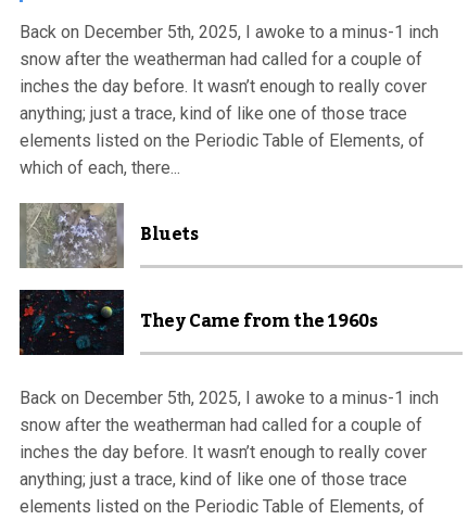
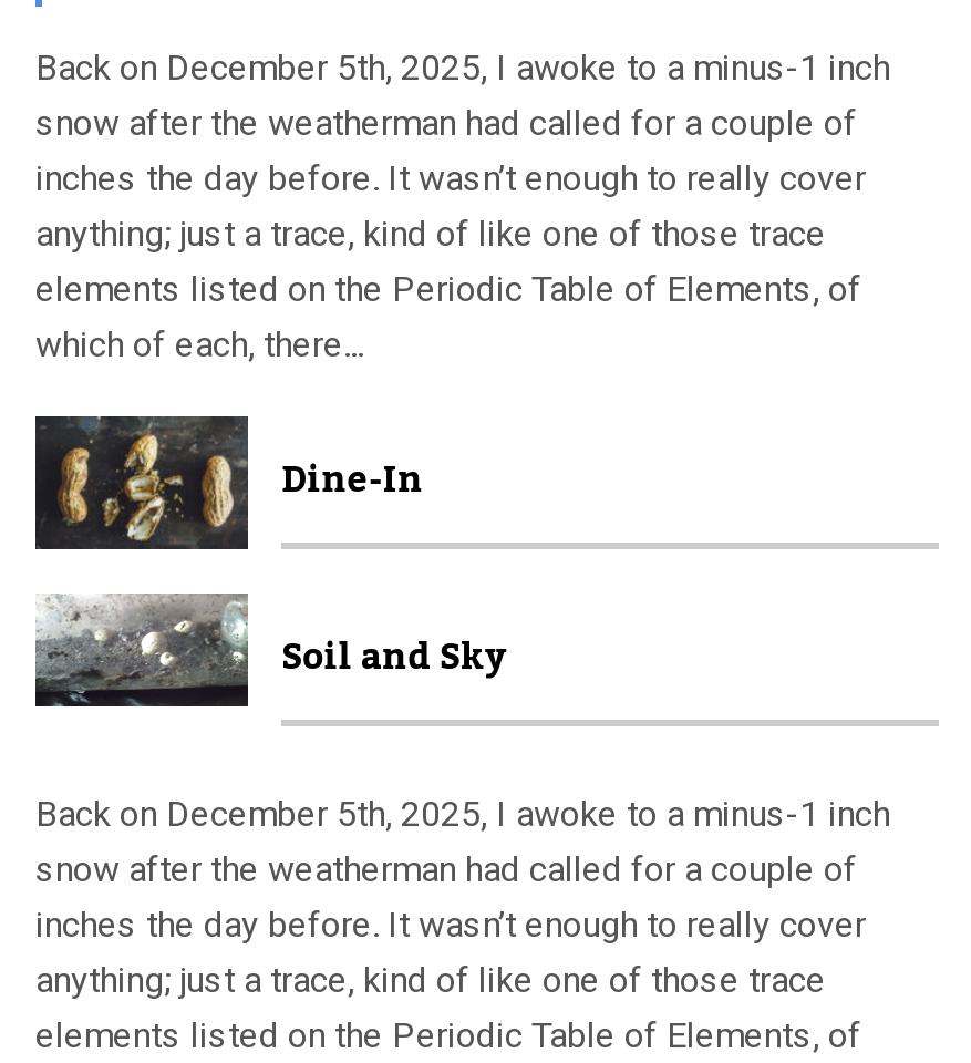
[20,203,198,269] [image] | Bluets -> [33,414,423,551] [image] | Dine-In
[18,289,377,356] [image] | They Came from the 1960s -> [33,594,505,726] [image] | Soil and Sky

